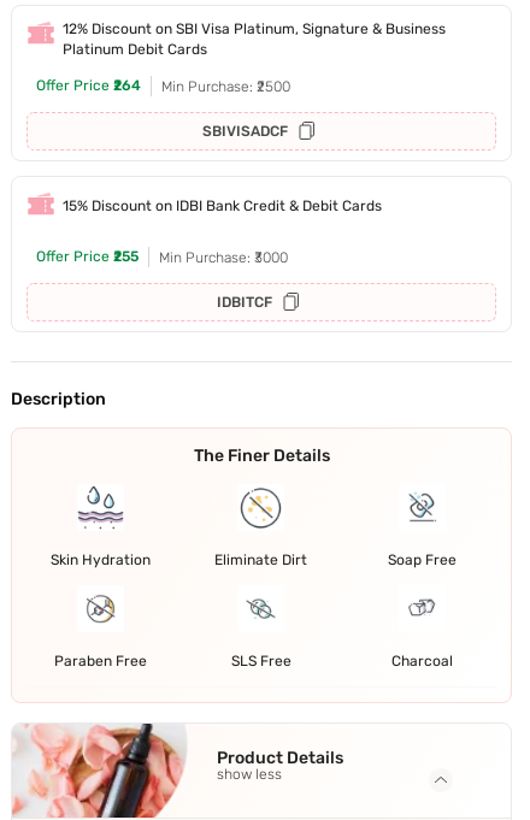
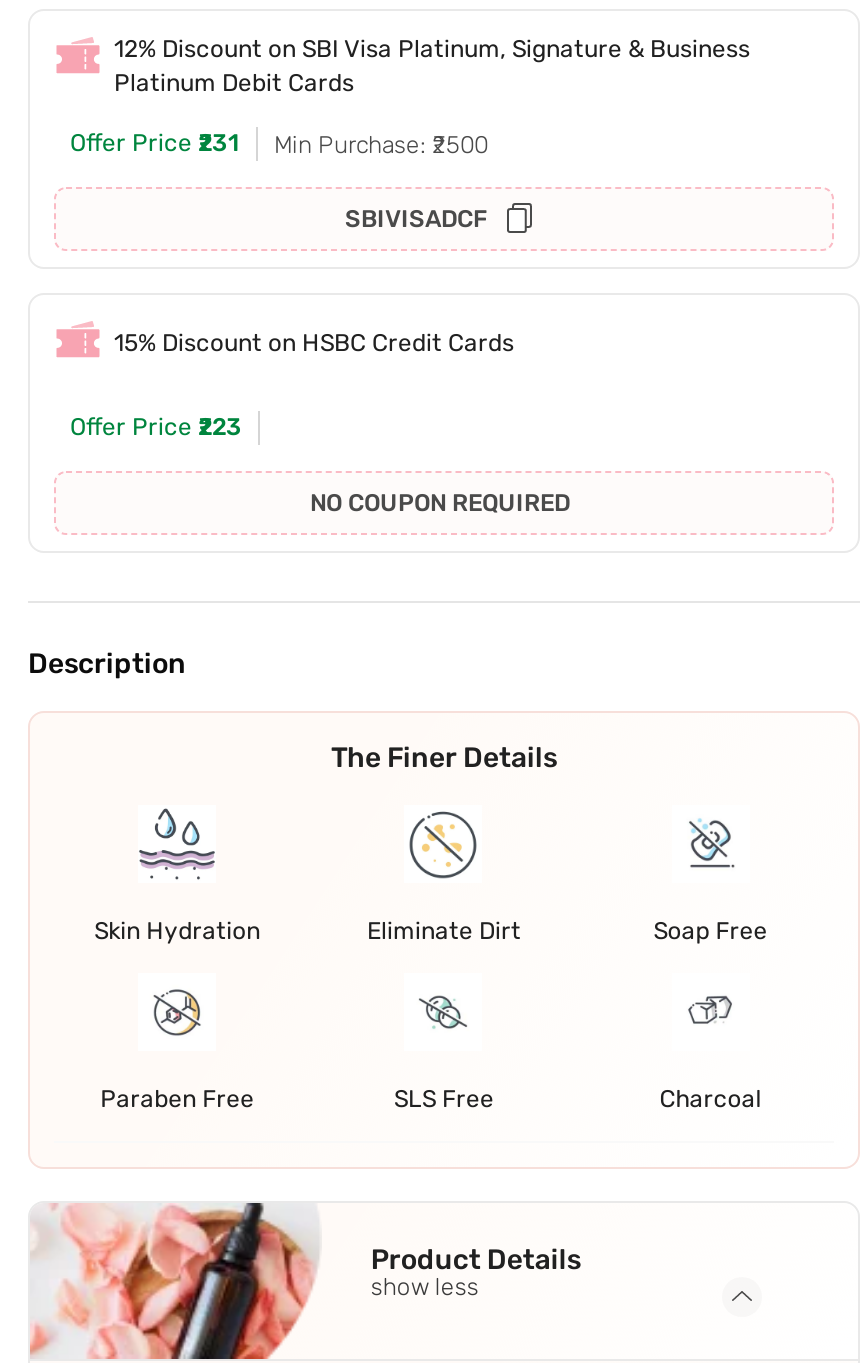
[36,77,290,95] Offer Price ₹264 Min Purchase: ₹2500 -> [70,129,488,158] Offer Price ₹231 Min Purchase: ₹2500
[63,198,382,215] 15% Discount on IDBI Bank Credit & Debit Cards -> [114,329,514,357] 15% Discount on HSBC Credit Cards
[36,248,288,266] Offer Price ₹255 | Min Purchase: ₹3000 -> [70,414,242,442] Offer Price ₹223
[217,294,272,311] IDBITCF -> [310,490,570,518] NO COUPON REQUIRED

